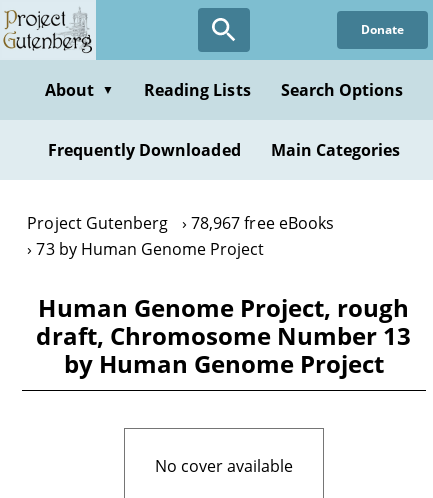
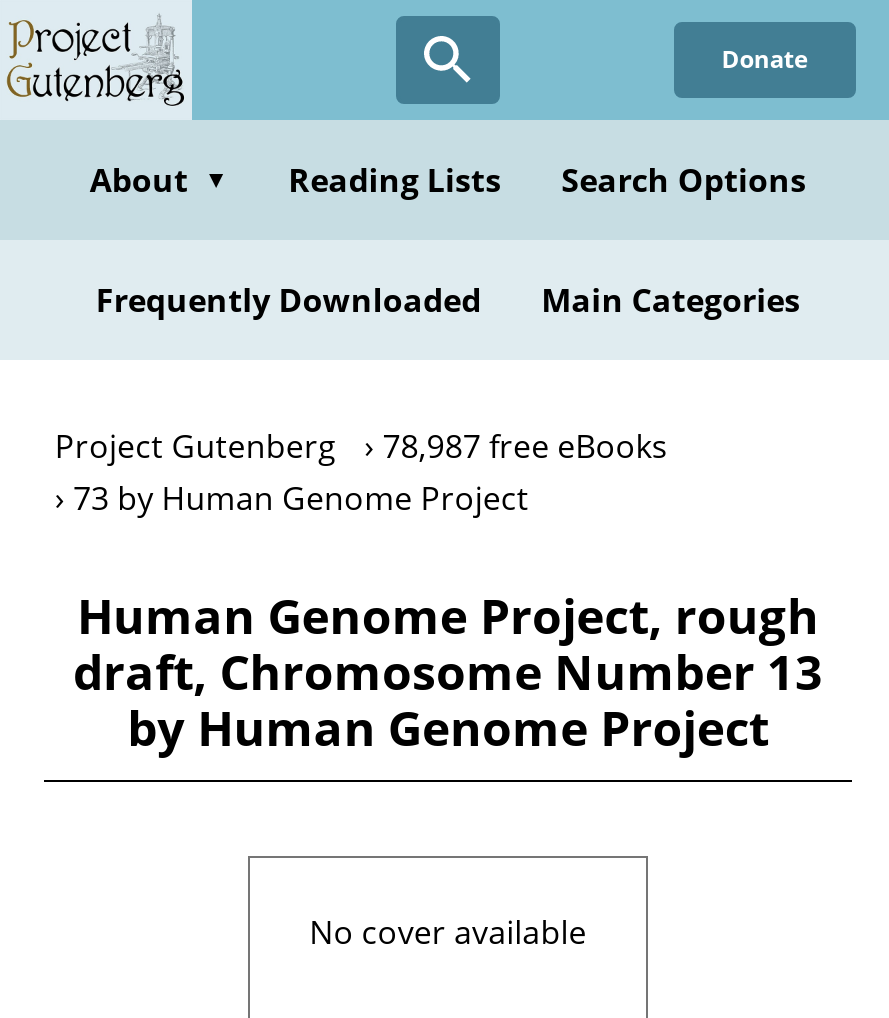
[27,212,334,234] Project Gutenberg 78,967 free eBooks -> [55,424,668,468] Project Gutenberg 78,987 free eBooks

